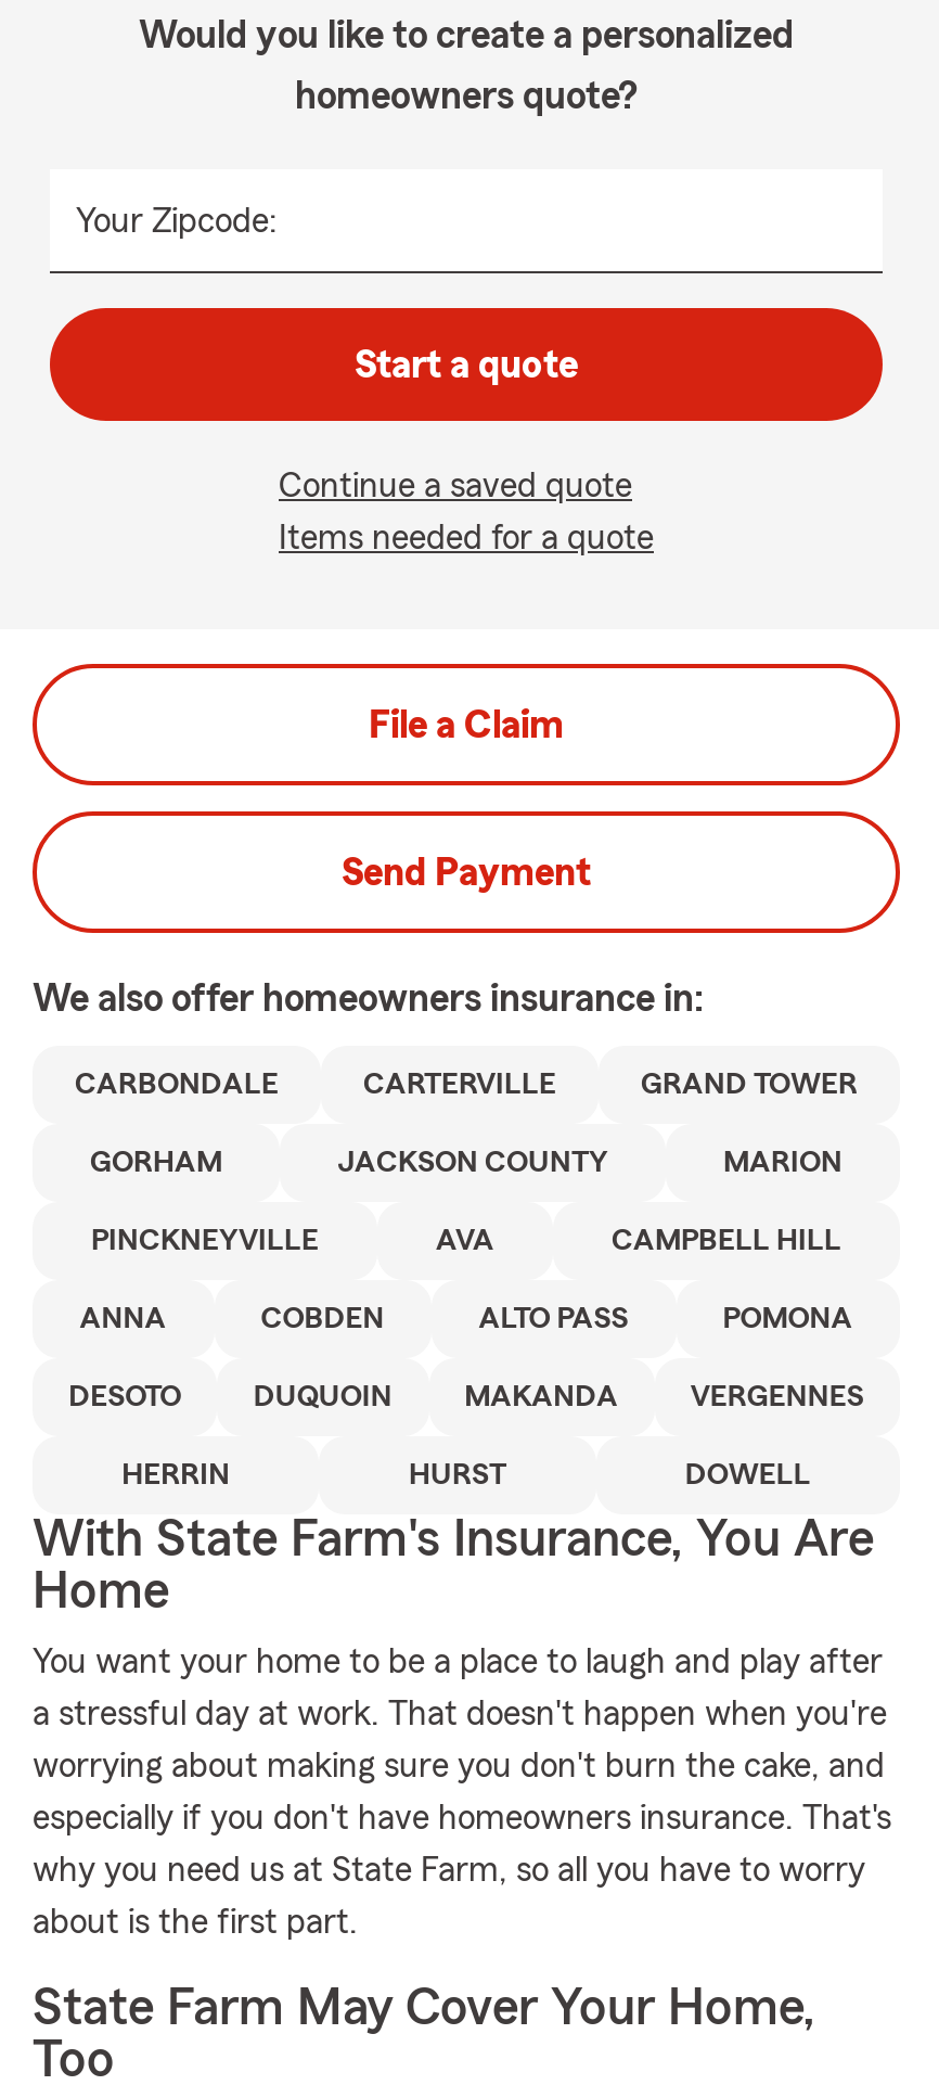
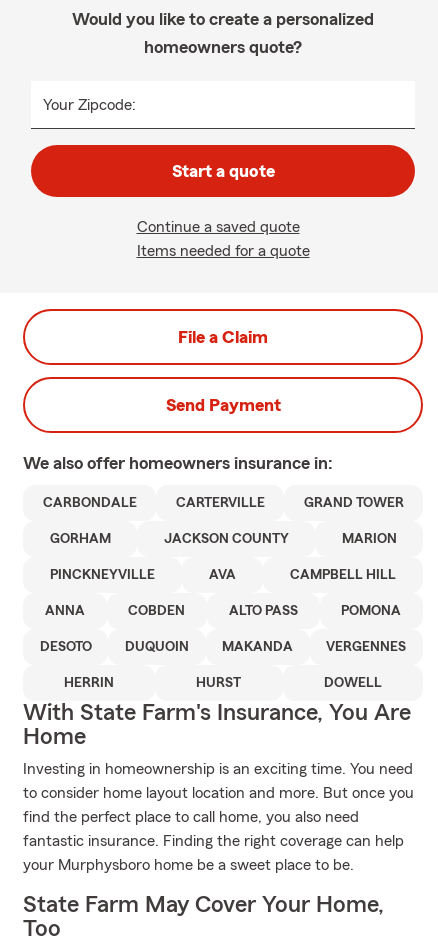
[33,1645,891,1940] You want your home to be a place to laugh and play after | a stressful day at work. That doesn't happen when you're | worrying about making sure you don't burn the cake, and | especially if you don't have homeowners insurance. That's | why you need us at State Farm, so all you have to worry | about is the first part. -> [23,761,414,873] Investing in homeownership is an exciting time. You need | to consider home layout location and more. But once you | find the perfect place to call home, you also need | fantastic insurance. Finding the right coverage can help | your Murphysboro home be a sweet place to be.

